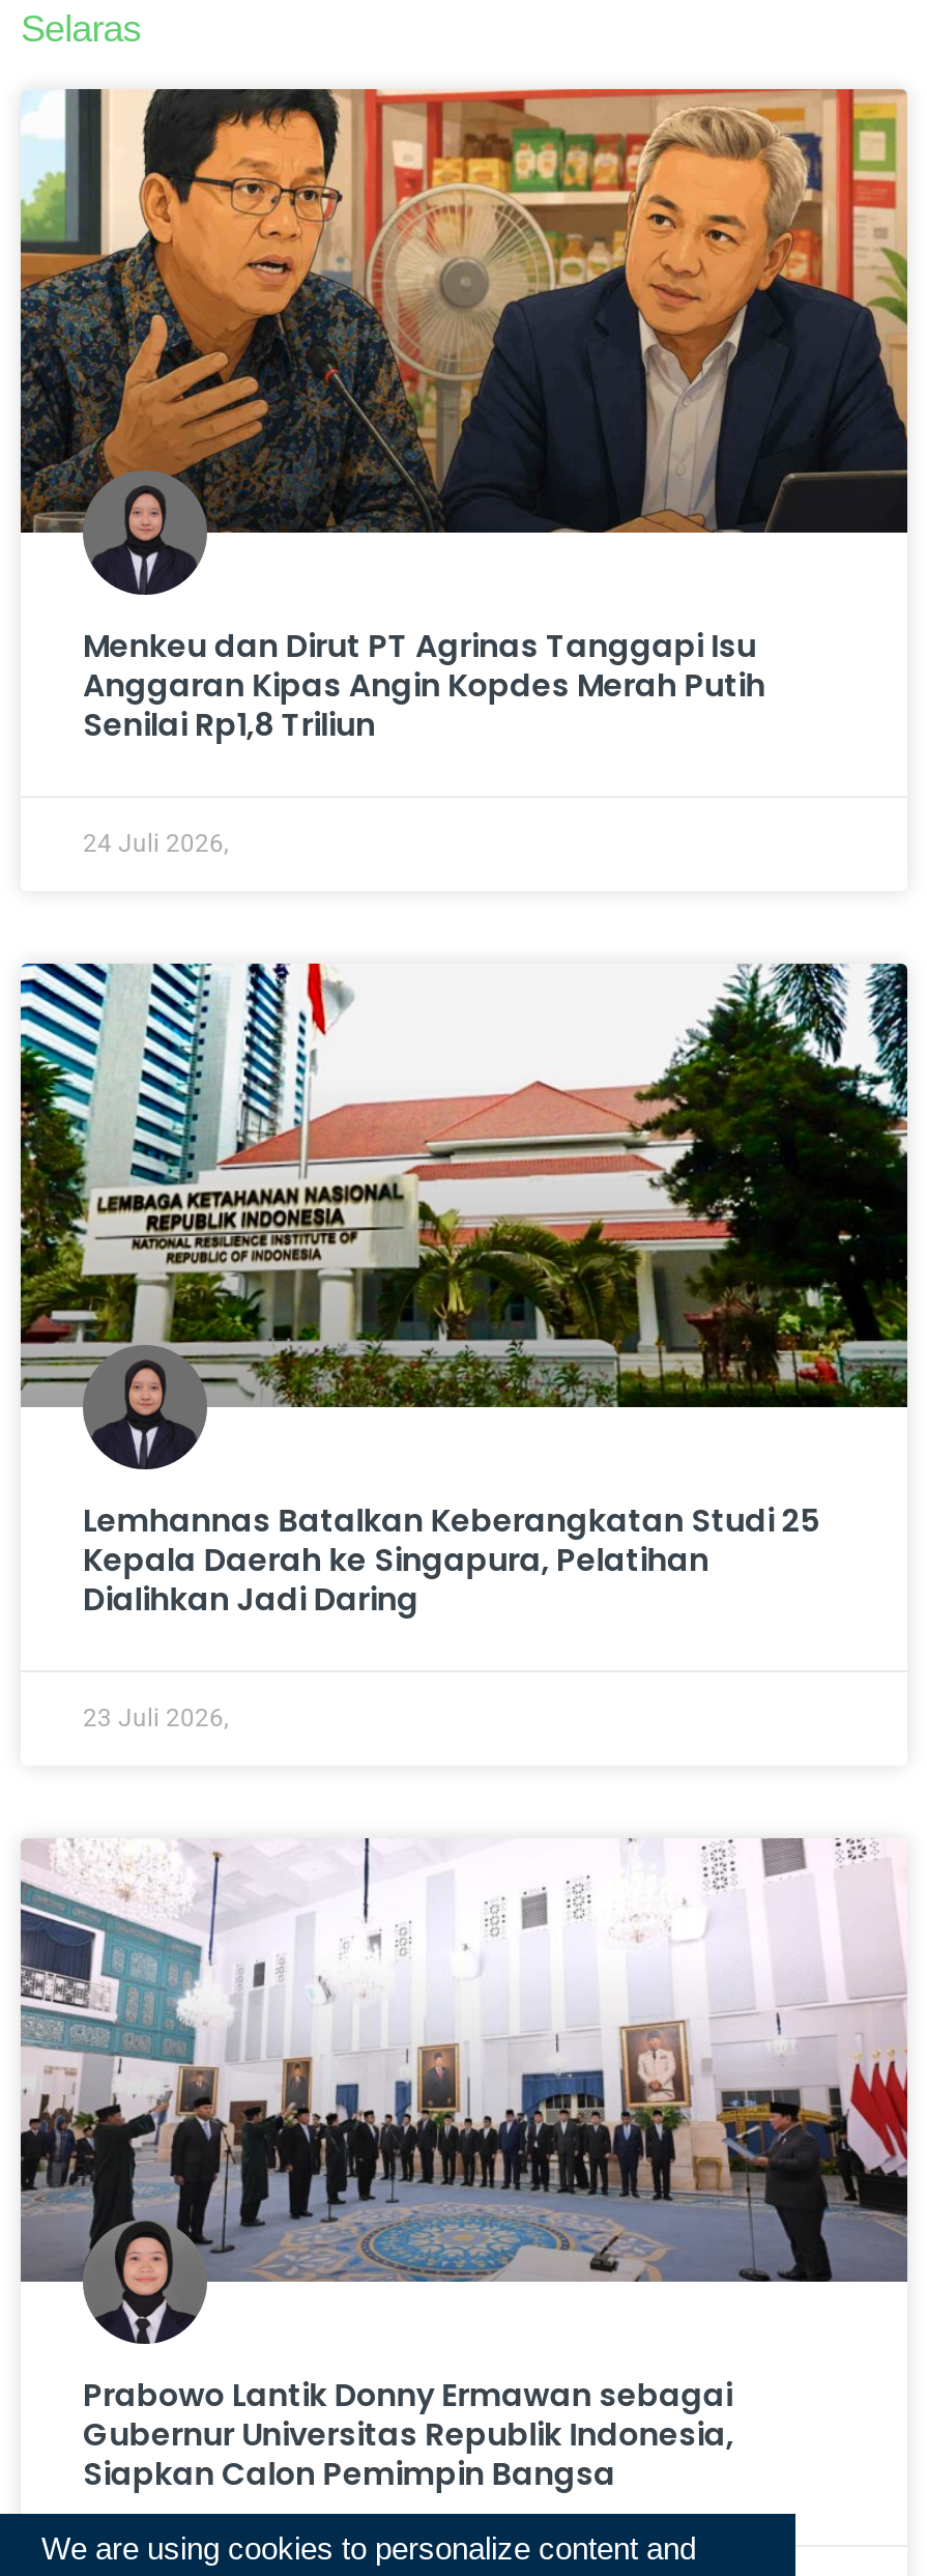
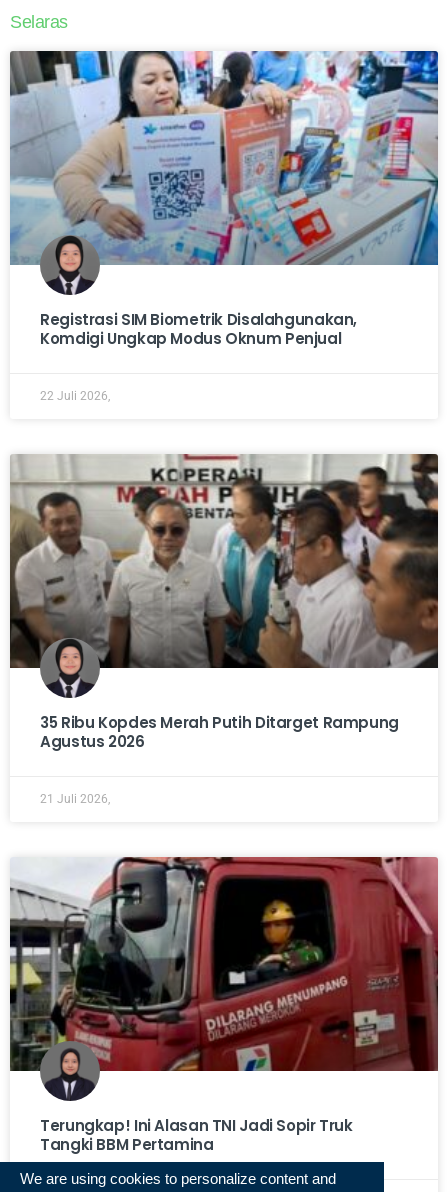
[19,87,907,593] [image] -> [9,50,439,266] [image]
[83,625,765,747] Menkeu dan Dirut PT Agrinas Tanggapi Isu | Anggaran Kipas Angin Kopdes Merah Putih | Senilai Rp1,8 Triliun -> [40,309,357,349] Registrasi SIM Biometrik Disalahgunakan, | Komdigi Ungkap Modus Oknum Penjual
[83,830,228,859] 24 Juli 2026, -> [40,389,110,403] 22 Juli 2026,
[19,962,909,1444] [image] -> [10,453,438,669] [image]
[83,1499,817,1621] Lemhannas Batalkan Keberangkatan Studi 25 | Kepala Daerah ke Singapura, Pelatihan | Dialihkan Jadi Daring -> [40,712,399,752] 35 Ribu Kopdes Merah Putih Ditarget Rampung | Agustus 2026
[83,1704,228,1733] 23 Juli 2026, -> [40,792,110,806] 21 Juli 2026,
[21,1836,907,2284] [image] -> [10,856,439,1087] [image]
[83,2374,733,2496] Prabowo Lantik Donny Ermawan sebagai | Gubernur Universitas Republik Indonesia, | Siapkan Calon Pemimpin Bangsa -> [40,1115,353,1155] Terungkap! Ini Alasan TNI Jadi Sopir Truk | Tangki BBM Pertamina

